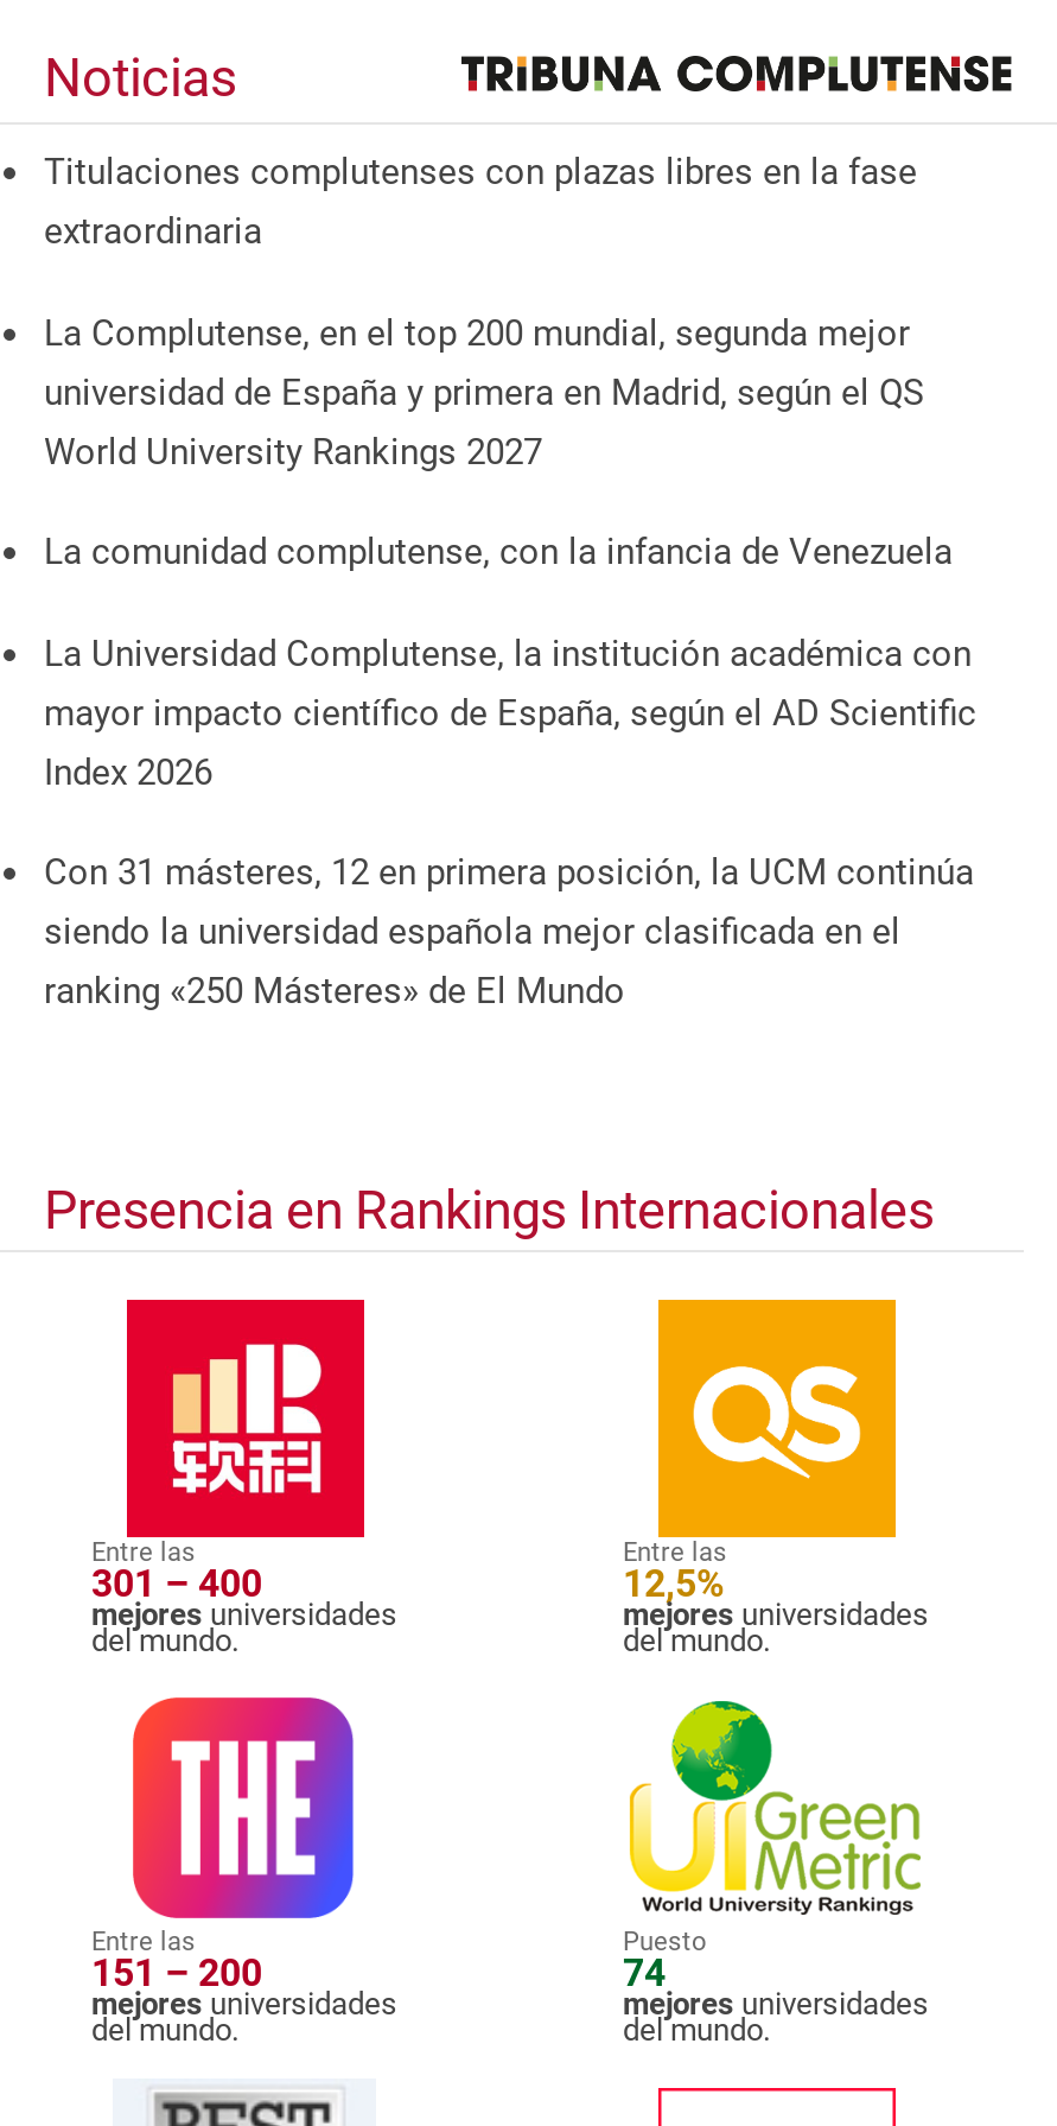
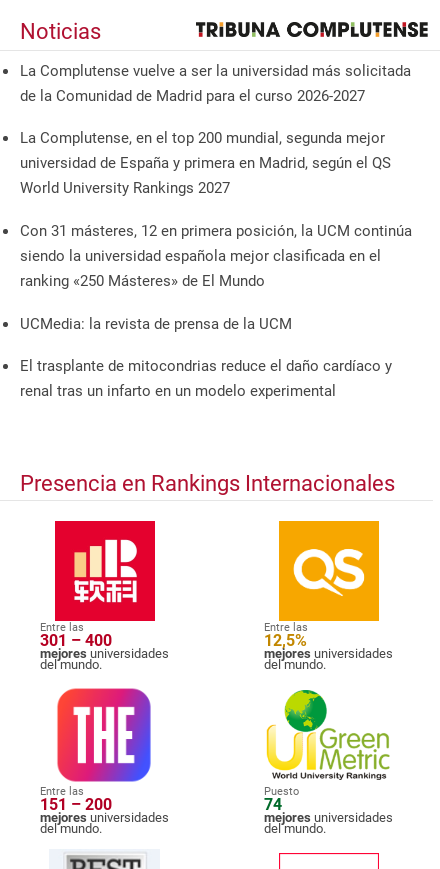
[44,150,917,252] Titulaciones complutenses con plazas libres en la fase | extraordinaria -> [20,62,411,105] La Complutense vuelve a ser la universidad más solicitada | de la Comunidad de Madrid para el curso 2026-2027
[44,531,976,793] La comunidad complutense, con la infancia de Venezuela | La Universidad Complutense, la institución académica con | mayor impacto científico de España, según el AD Scientific | Index 2026 -> none
moved [44,852,974,1013] -> [20,222,412,290]: Con 31 másteres, 12 en primera posición, la UCM continúa | siendo la universidad española mejor clasificada en el | ranking «250 Másteres» de El Mundo
none -> [20,315,392,400] UCMedia: la revista de prensa de la UCM | El trasplante de mitocondrias reduce el daño cardíaco y | renal tras un infarto en un modelo experimental

